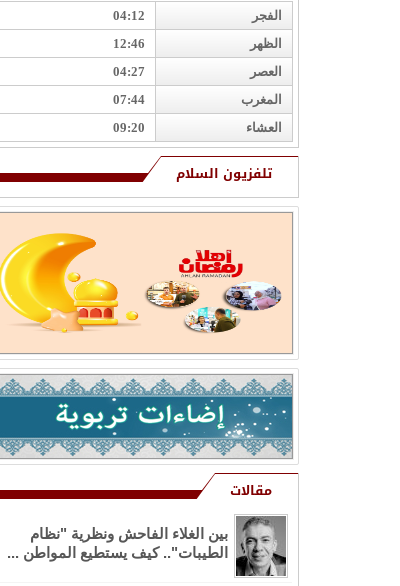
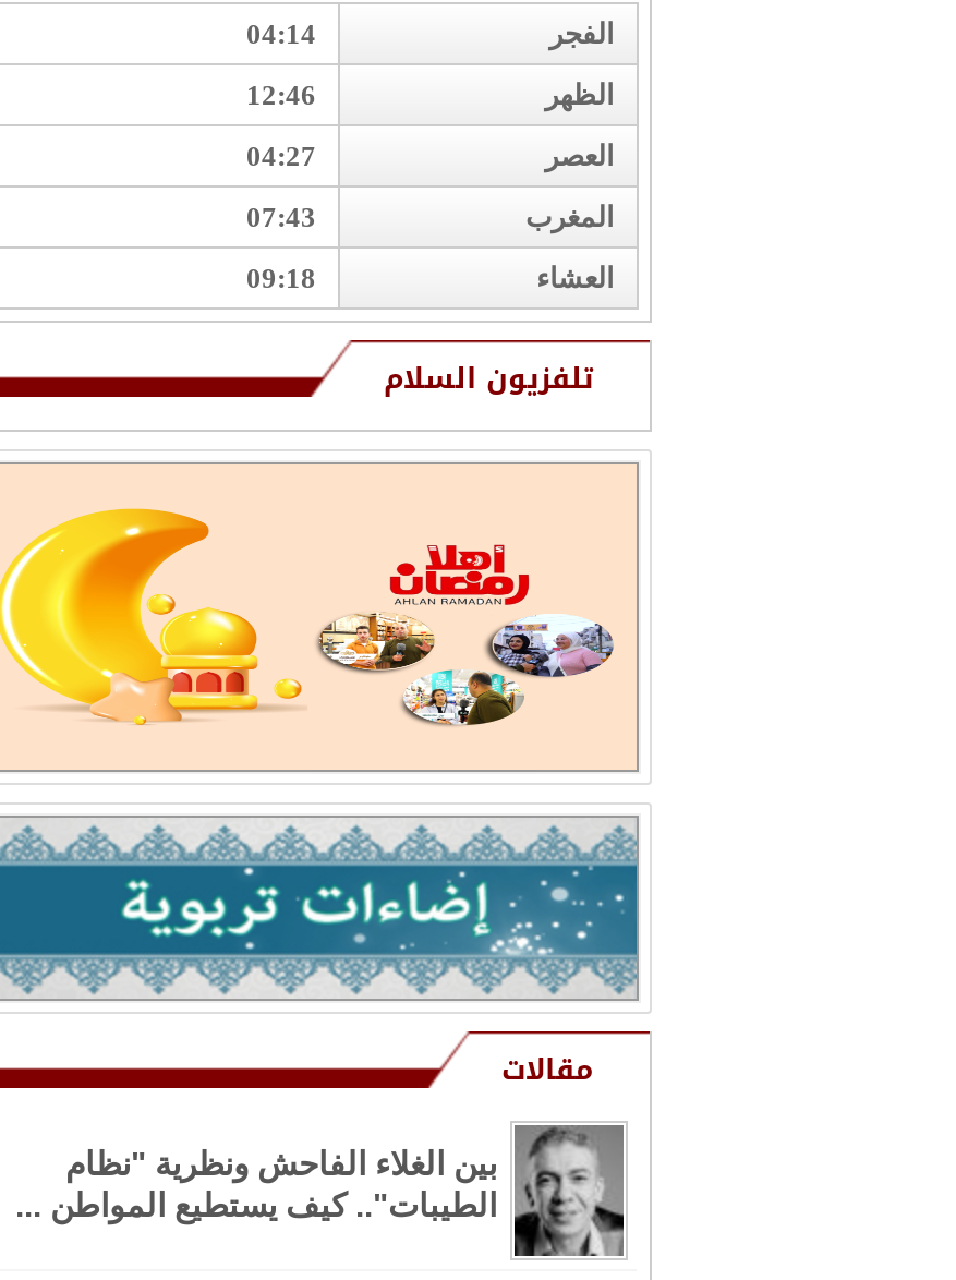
[113,8,145,23] 04:12 -> [246,17,316,50] 04:14
[113,92,145,107] 07:44 -> [246,201,316,233] 07:43
[113,120,145,135] 09:20 -> [246,262,316,294] 09:18

